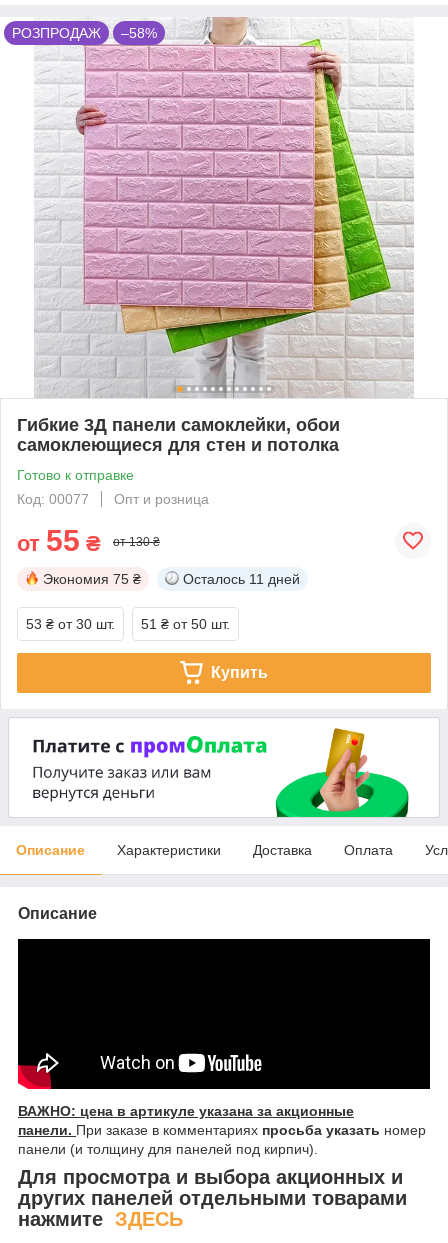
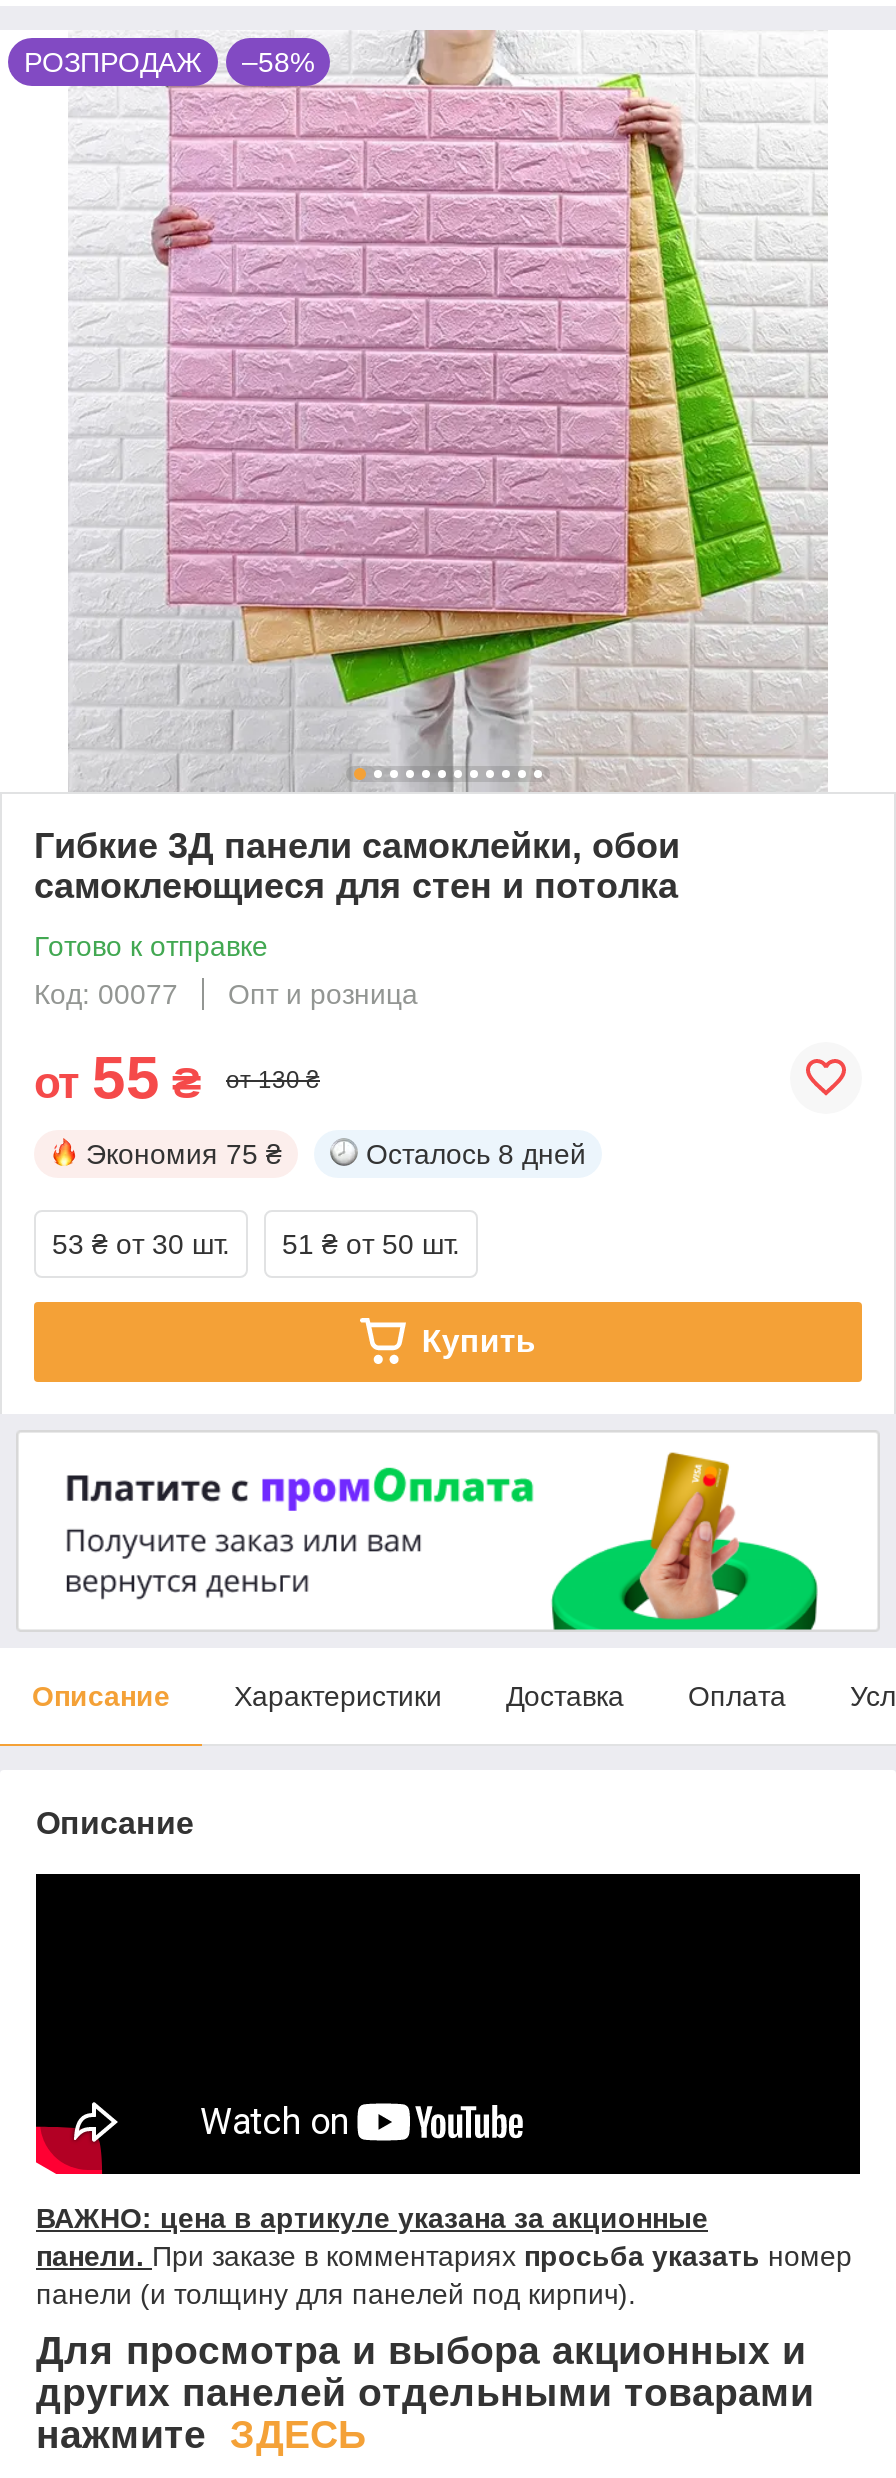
[183,571,300,587] Осталось 11 дней -> [366,1138,586,1170] Осталось 8 дней

